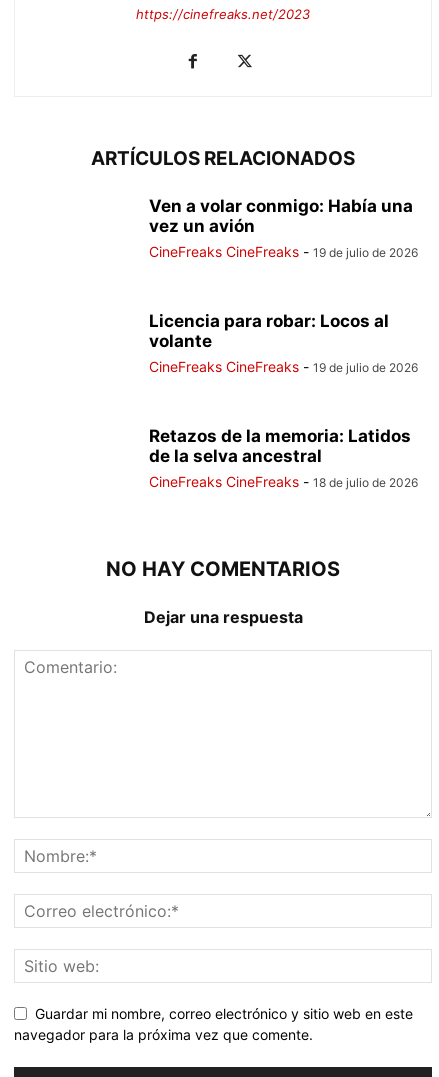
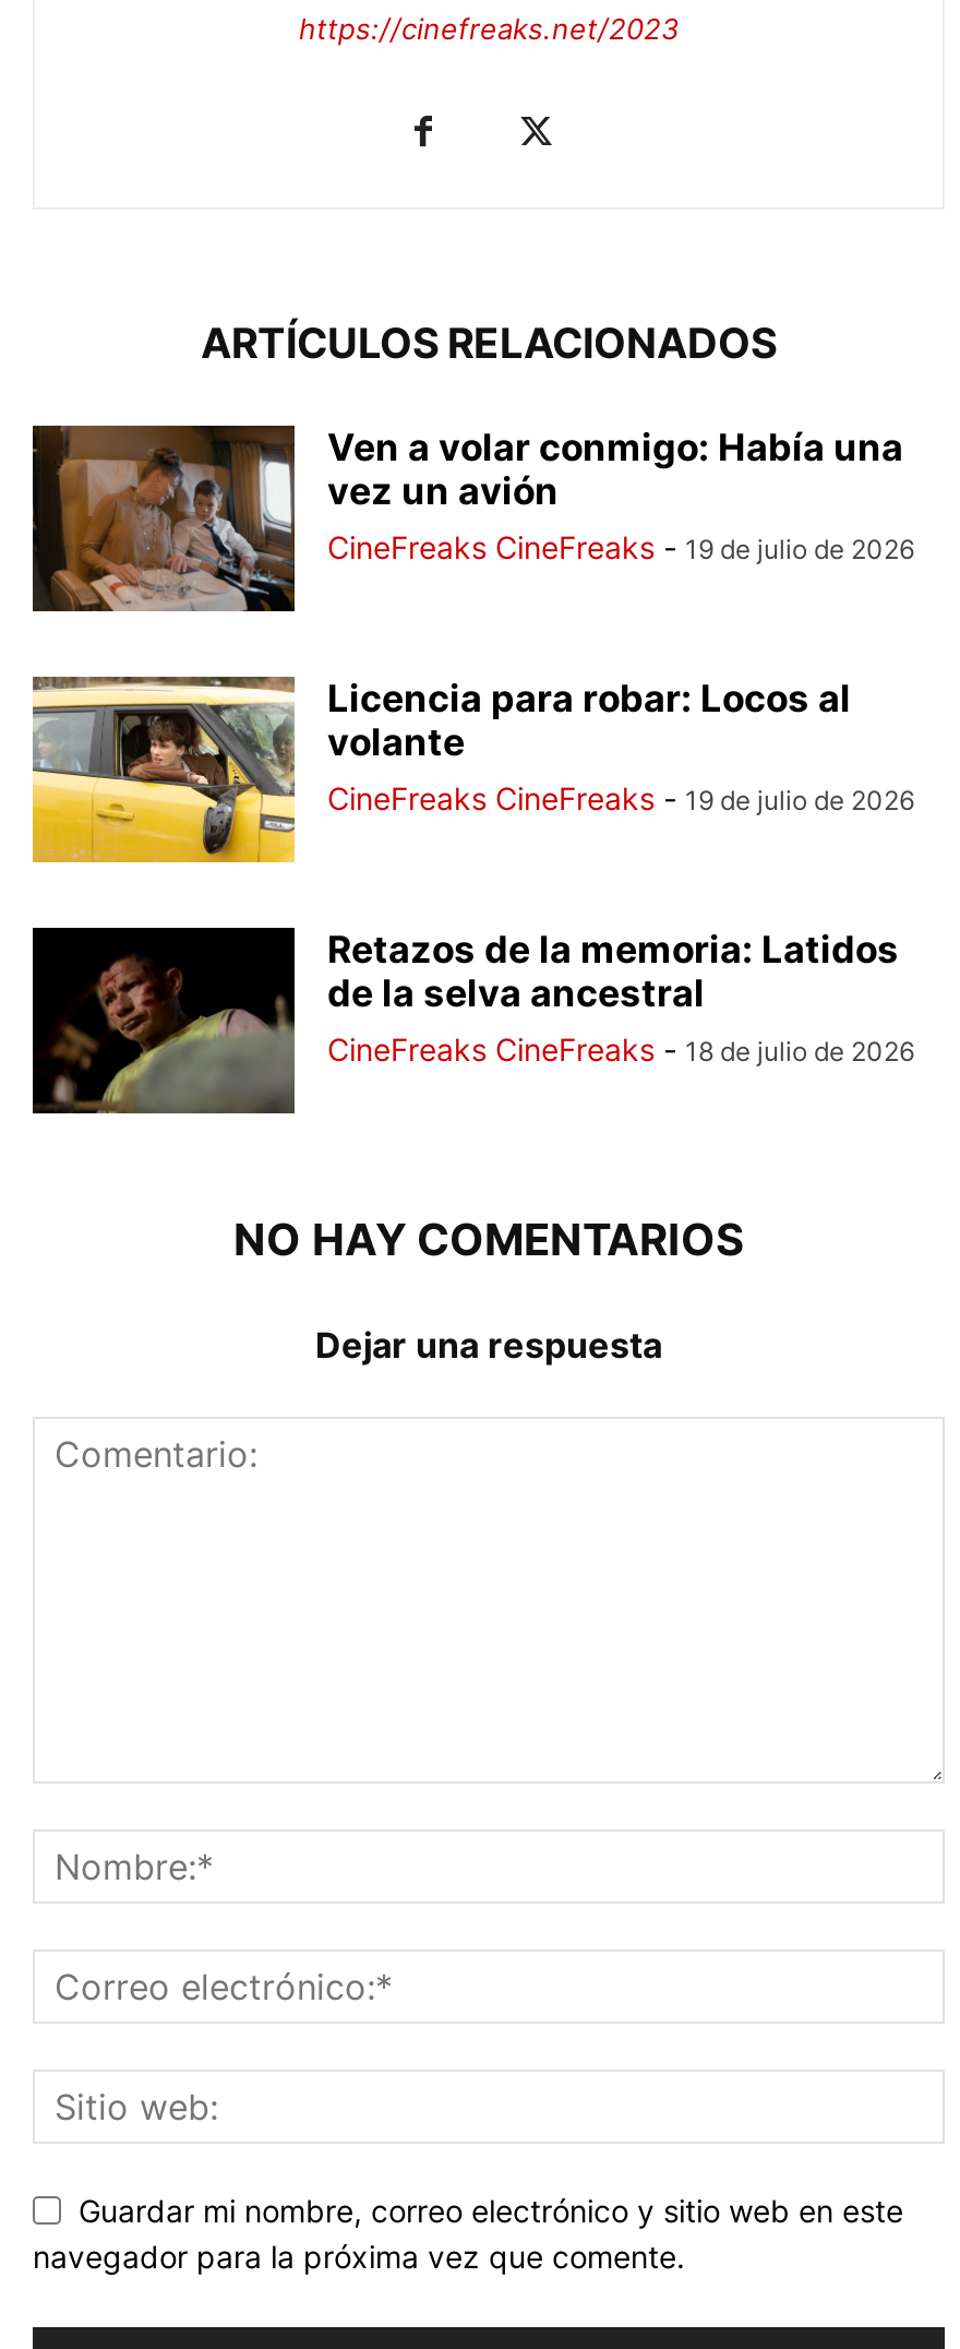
none -> [31,424,297,613] [image]
none -> [31,675,297,865] [image]
none -> [31,926,297,1116] [image]

